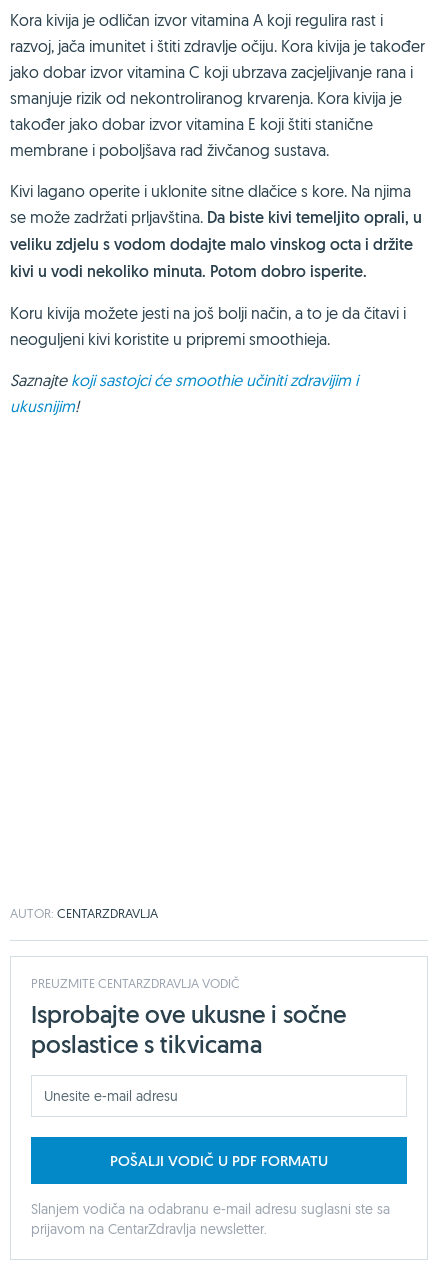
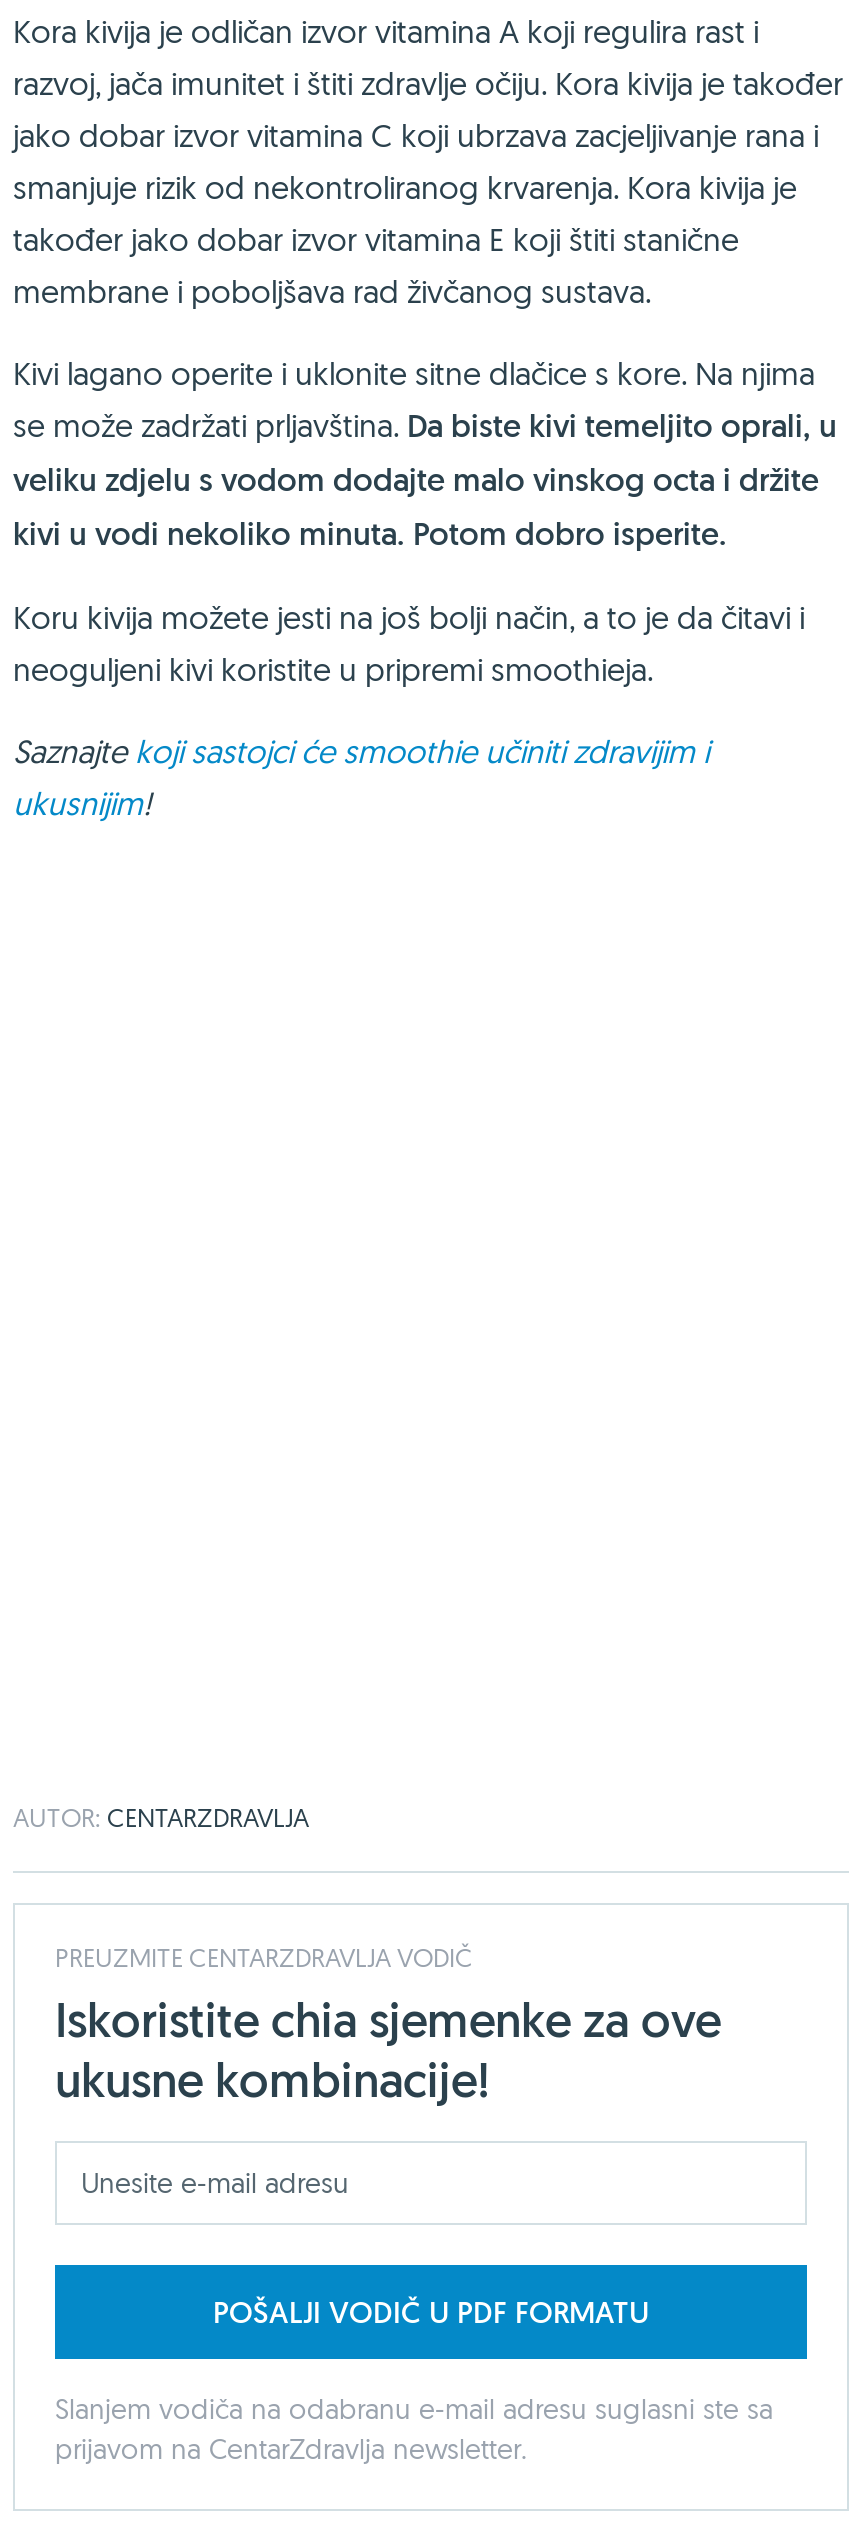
[31,999,346,1060] Isprobajte ove ukusne i sočne | poslastice s tikvicama -> [55,1989,721,2111] Iskoristite chia sjemenke za ove | ukusne kombinacije!

